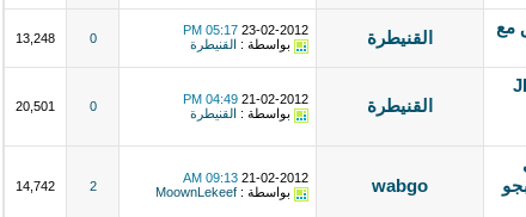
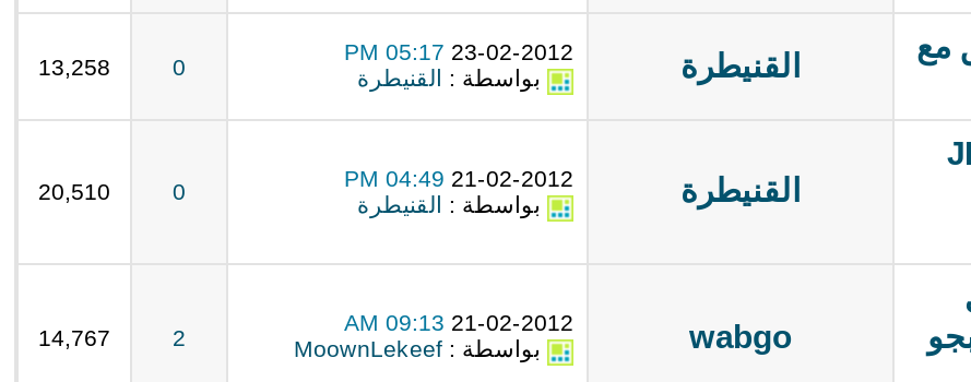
[16,31,55,46] 13,248 -> [38,54,110,80] 13,258
[16,99,55,114] 20,501 -> [38,179,110,205] 20,510
[16,179,55,194] 14,742 -> [38,325,110,351] 14,767

